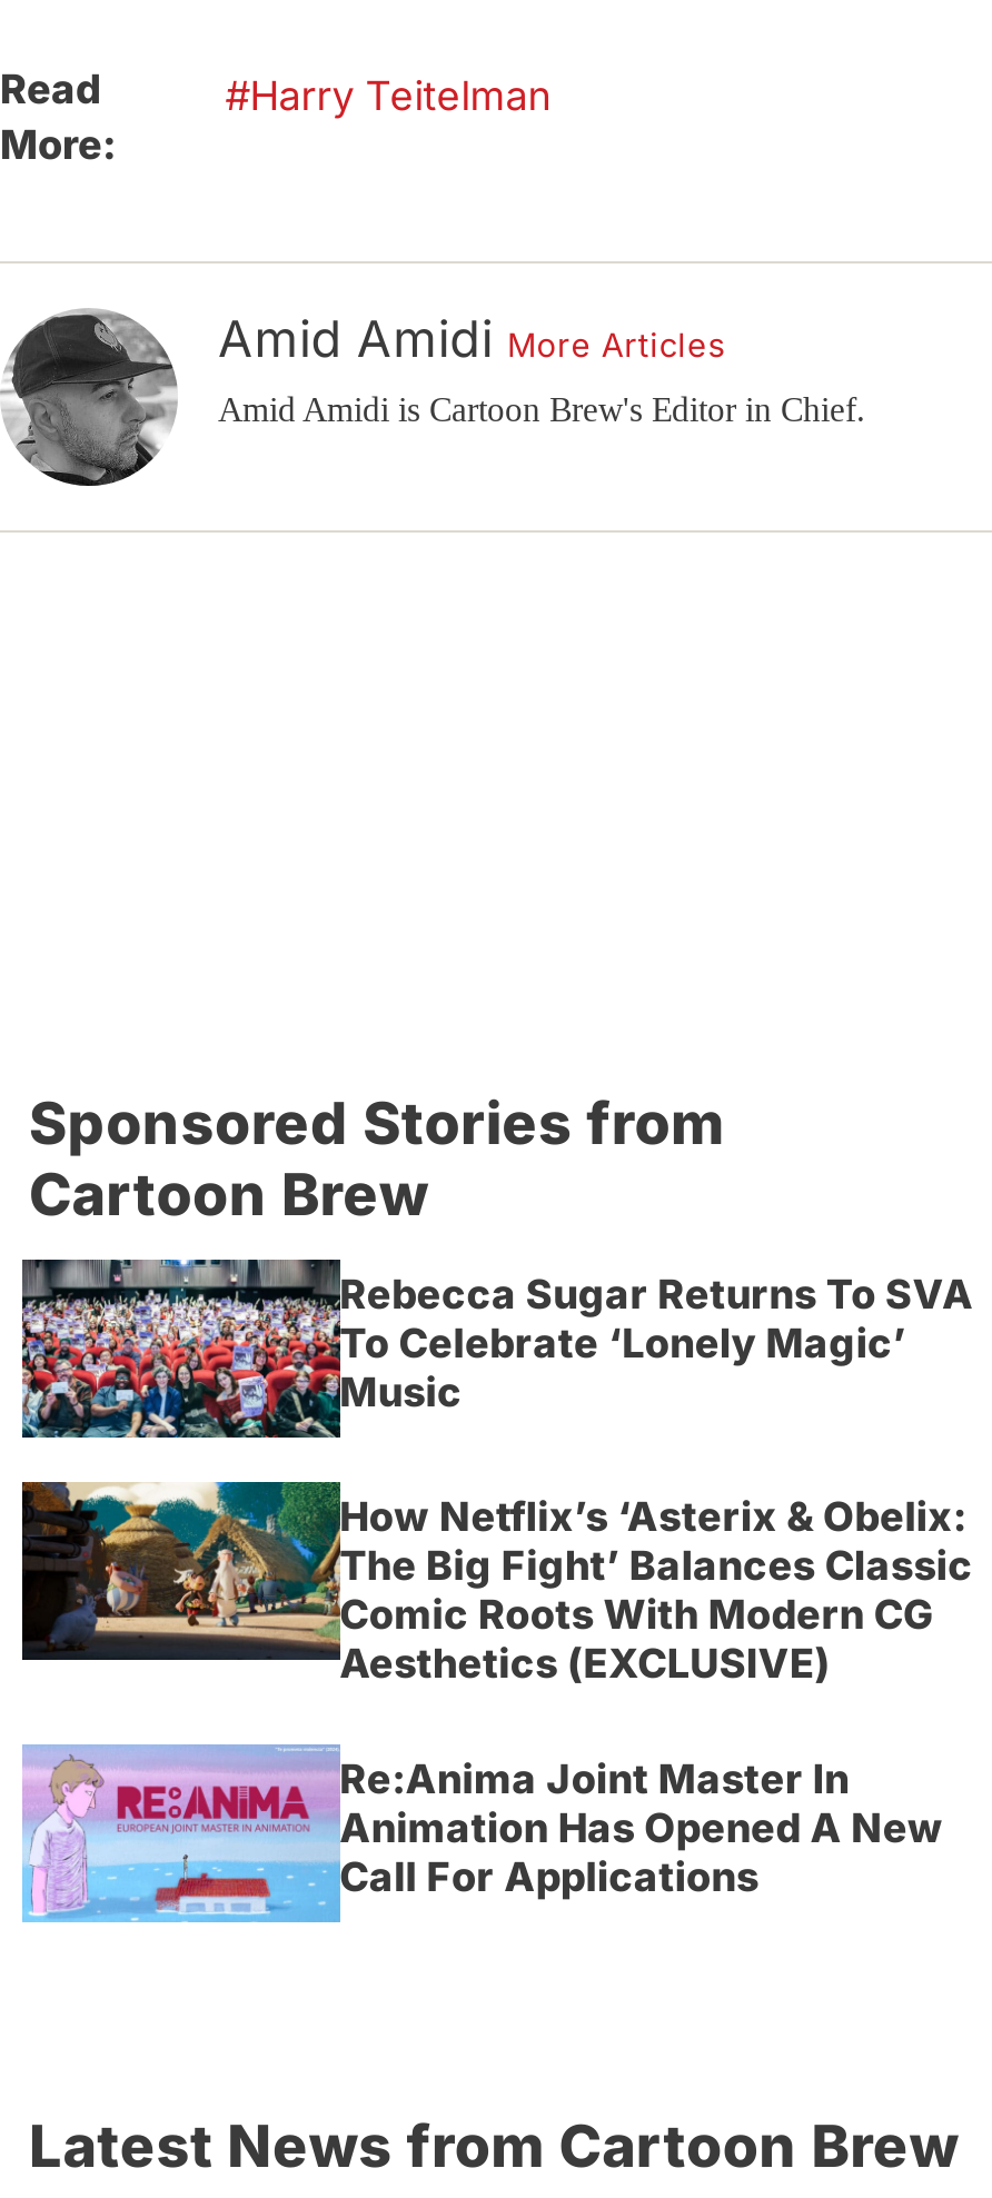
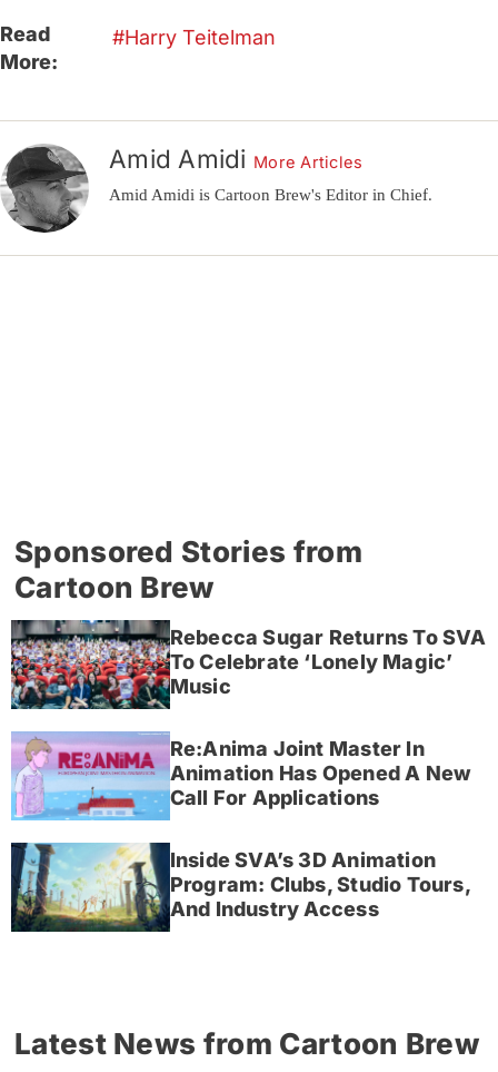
[20,1480,973,1686] [image] | How Netflix’s ‘Asterix & Obelix: | The Big Fight’ Balances Classic | Comic Roots With Modern CG | Aesthetics (EXCLUSIVE) -> none
moved [20,1749,944,1922] -> [10,734,472,820]: [image] | Re:Anima Joint Master In | Animation Has Opened A New | Call For Applications
none -> [10,842,471,933] [image] | Inside SVA’s 3D Animation | Program: Clubs, Studio Tours, | And Industry Access

